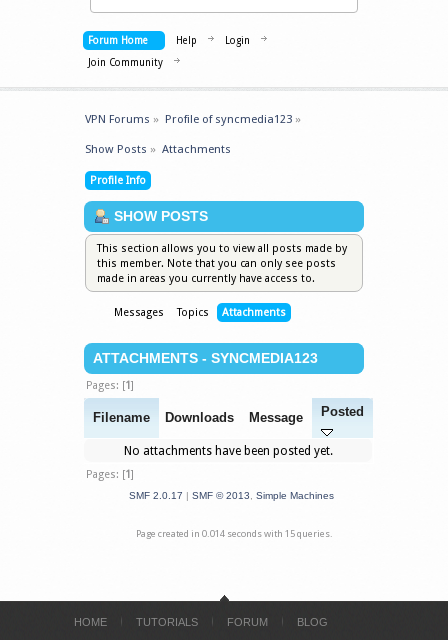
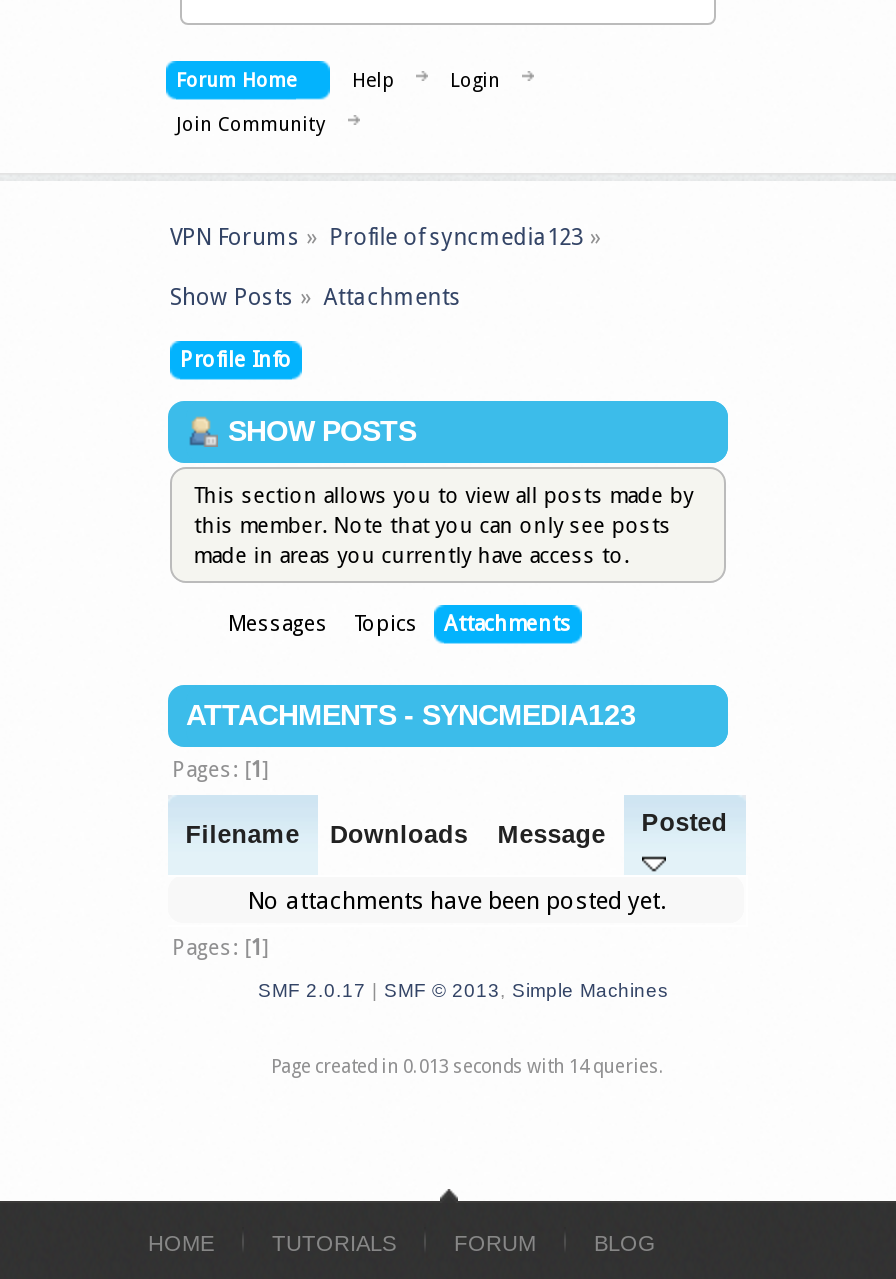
[135,527,332,538] Page created in 0.014 seconds with 15 queries. -> [271,1054,665,1076] Page created in 0.013 seconds with 14 queries.

